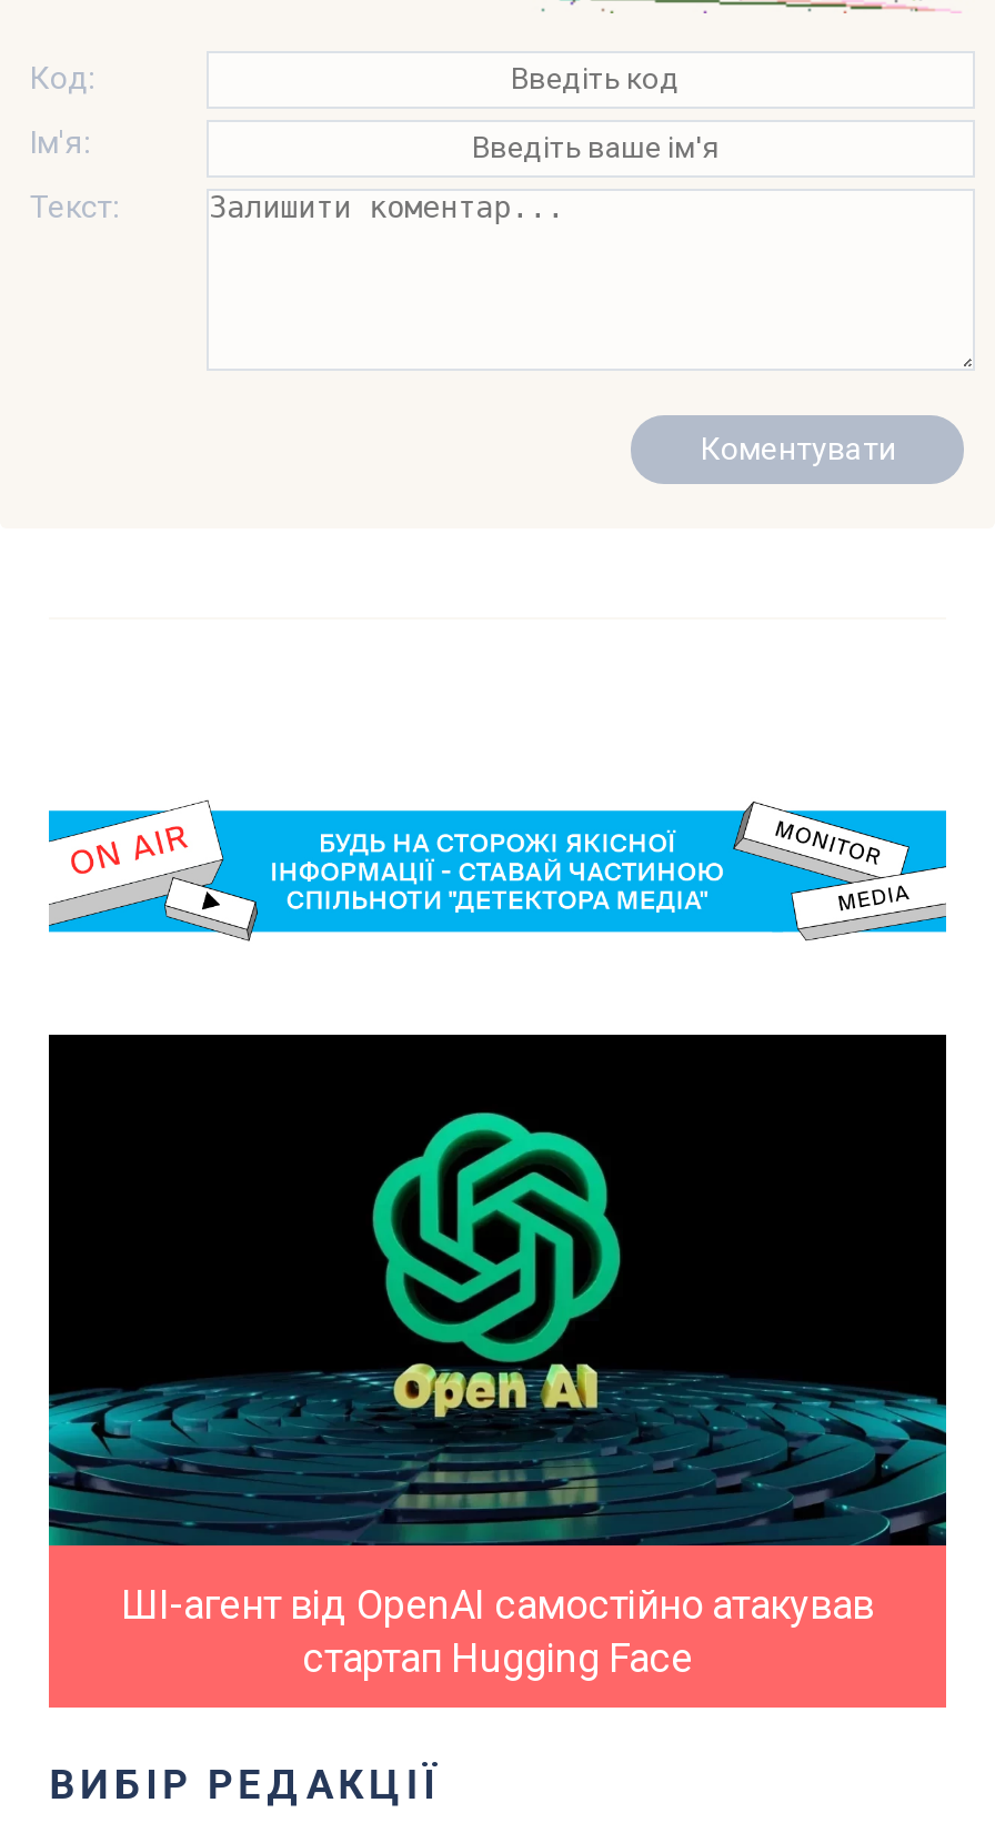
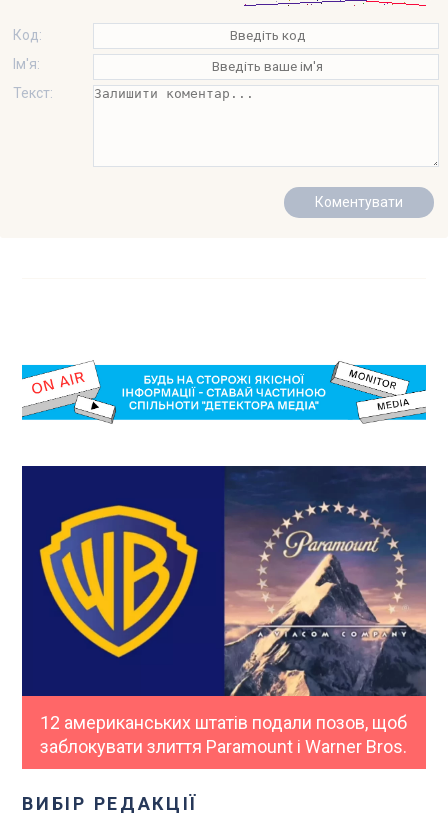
[47,1033,948,1682] [image] | ШІ-агент від OpenAI самостійно атакував | стартап Hugging Face -> [21,465,427,757] [image] | 12 американських штатів подали позов, щоб | заблокувати злиття Paramount і Warner Bros.

